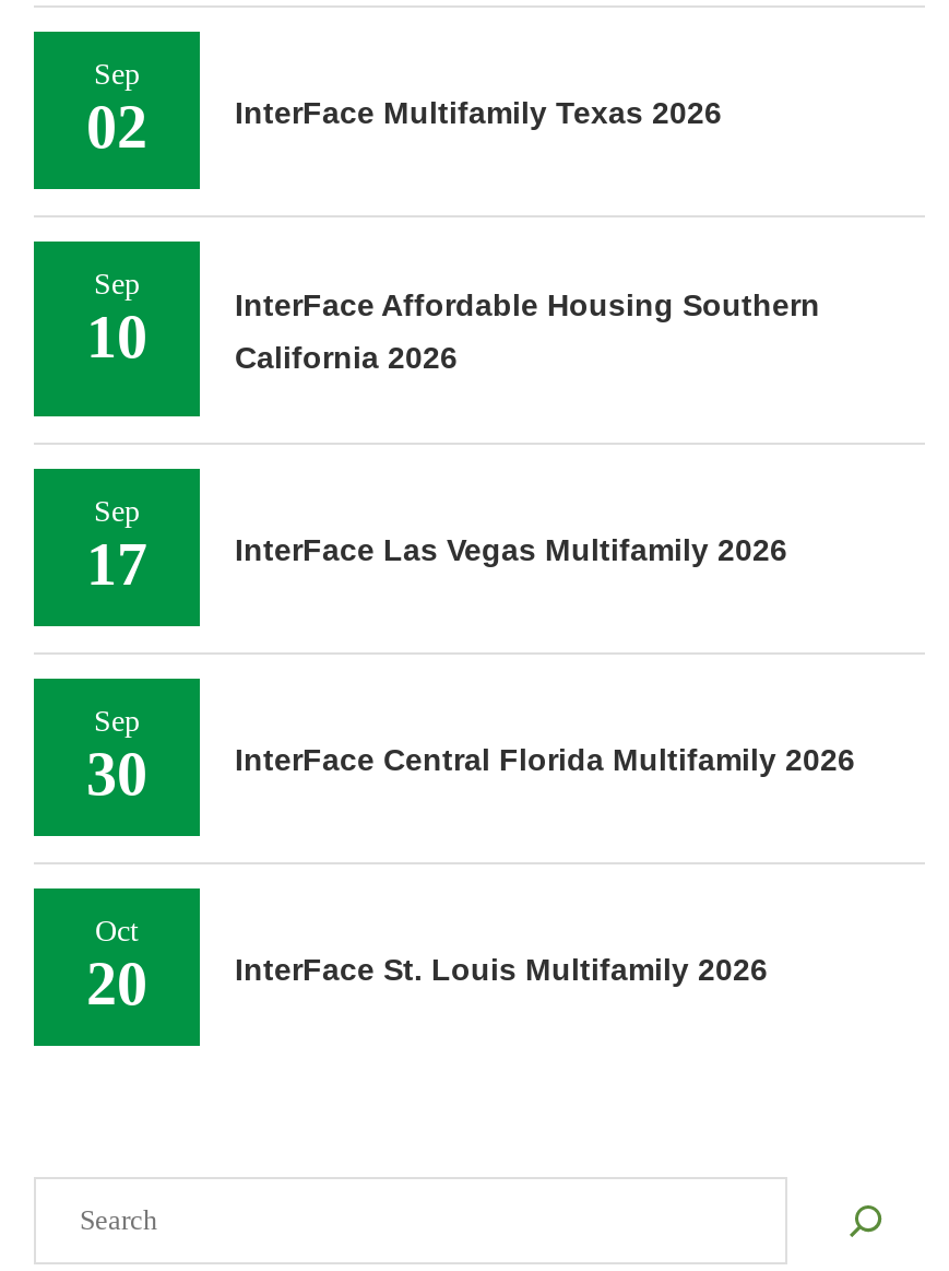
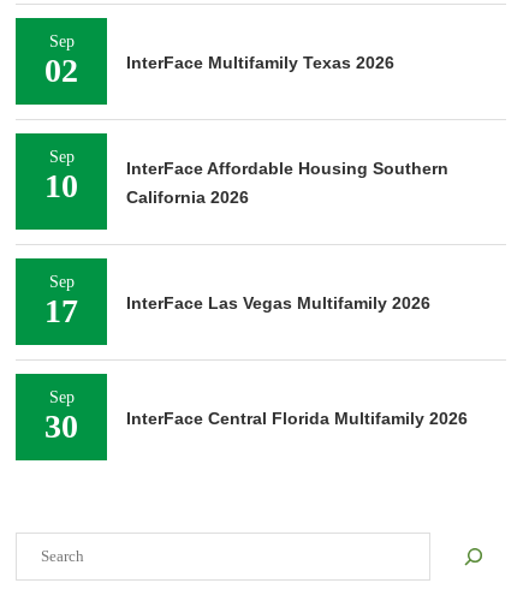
[86,914,768,1017] Oct | 20 | InterFace St. Louis Multifamily 2026 -> none

